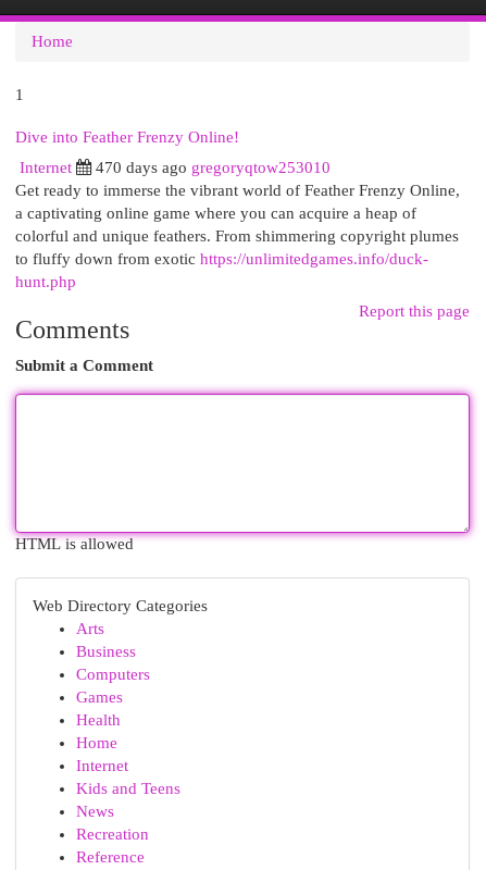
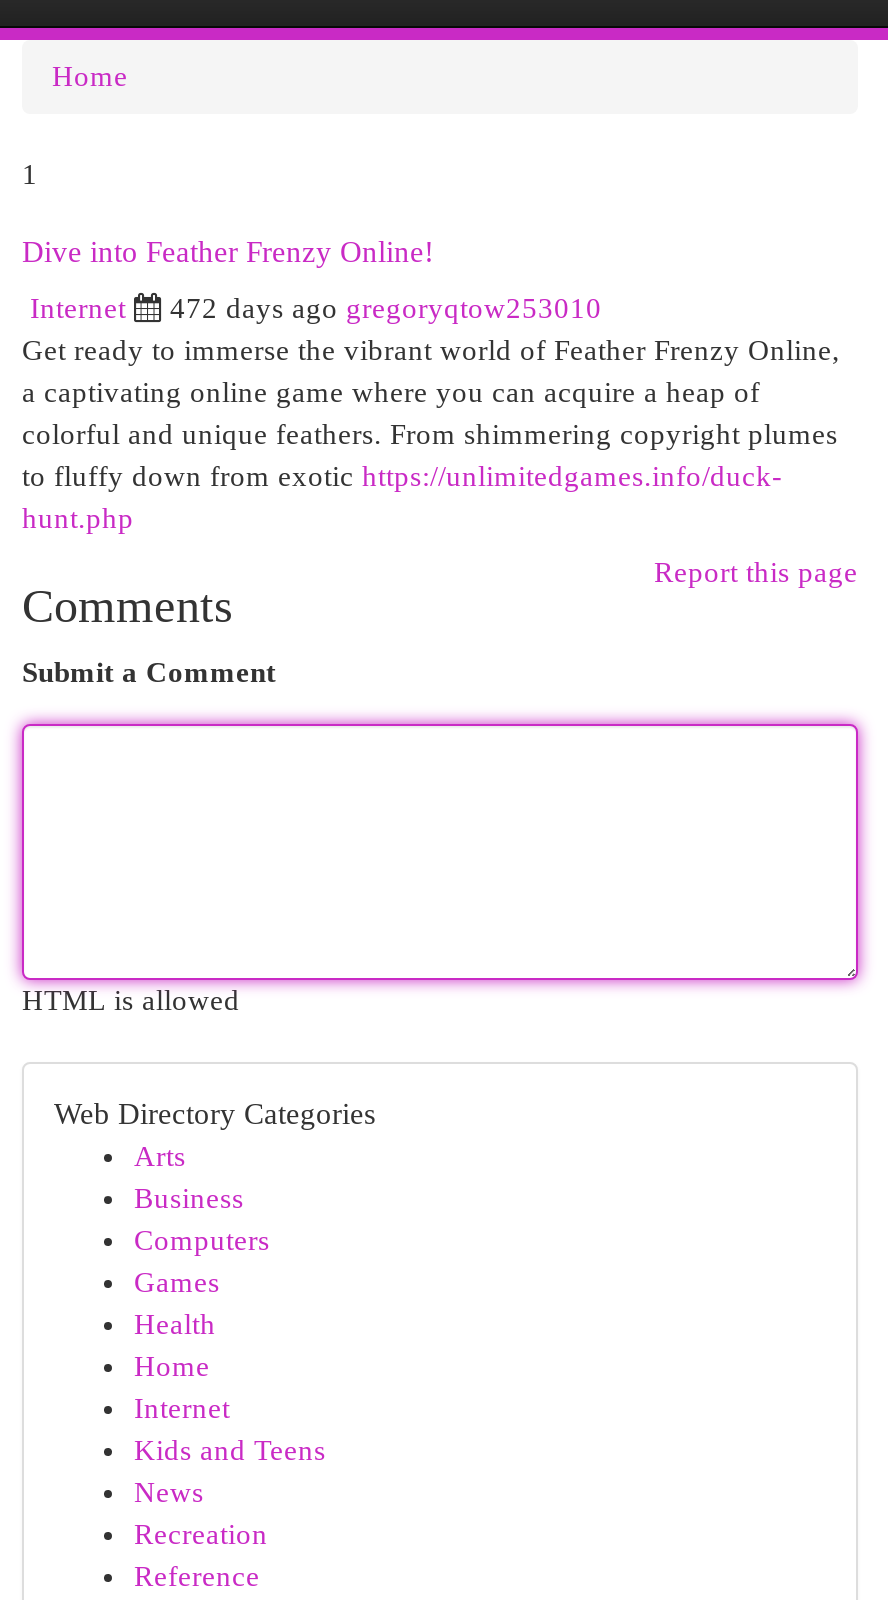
[96,159,331,176] 470 days ago gregoryqtow253010 -> [170,292,602,324] 472 days ago gregoryqtow253010

